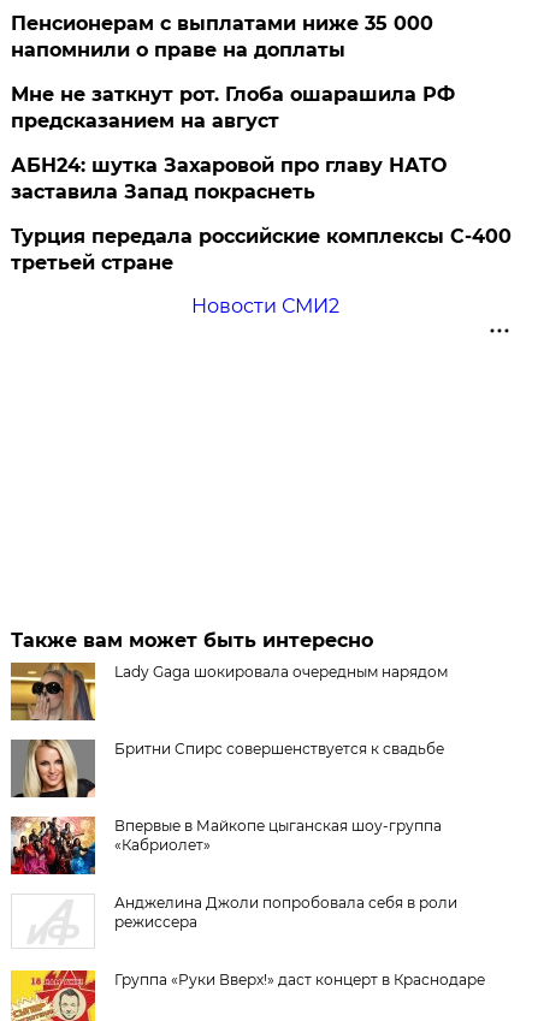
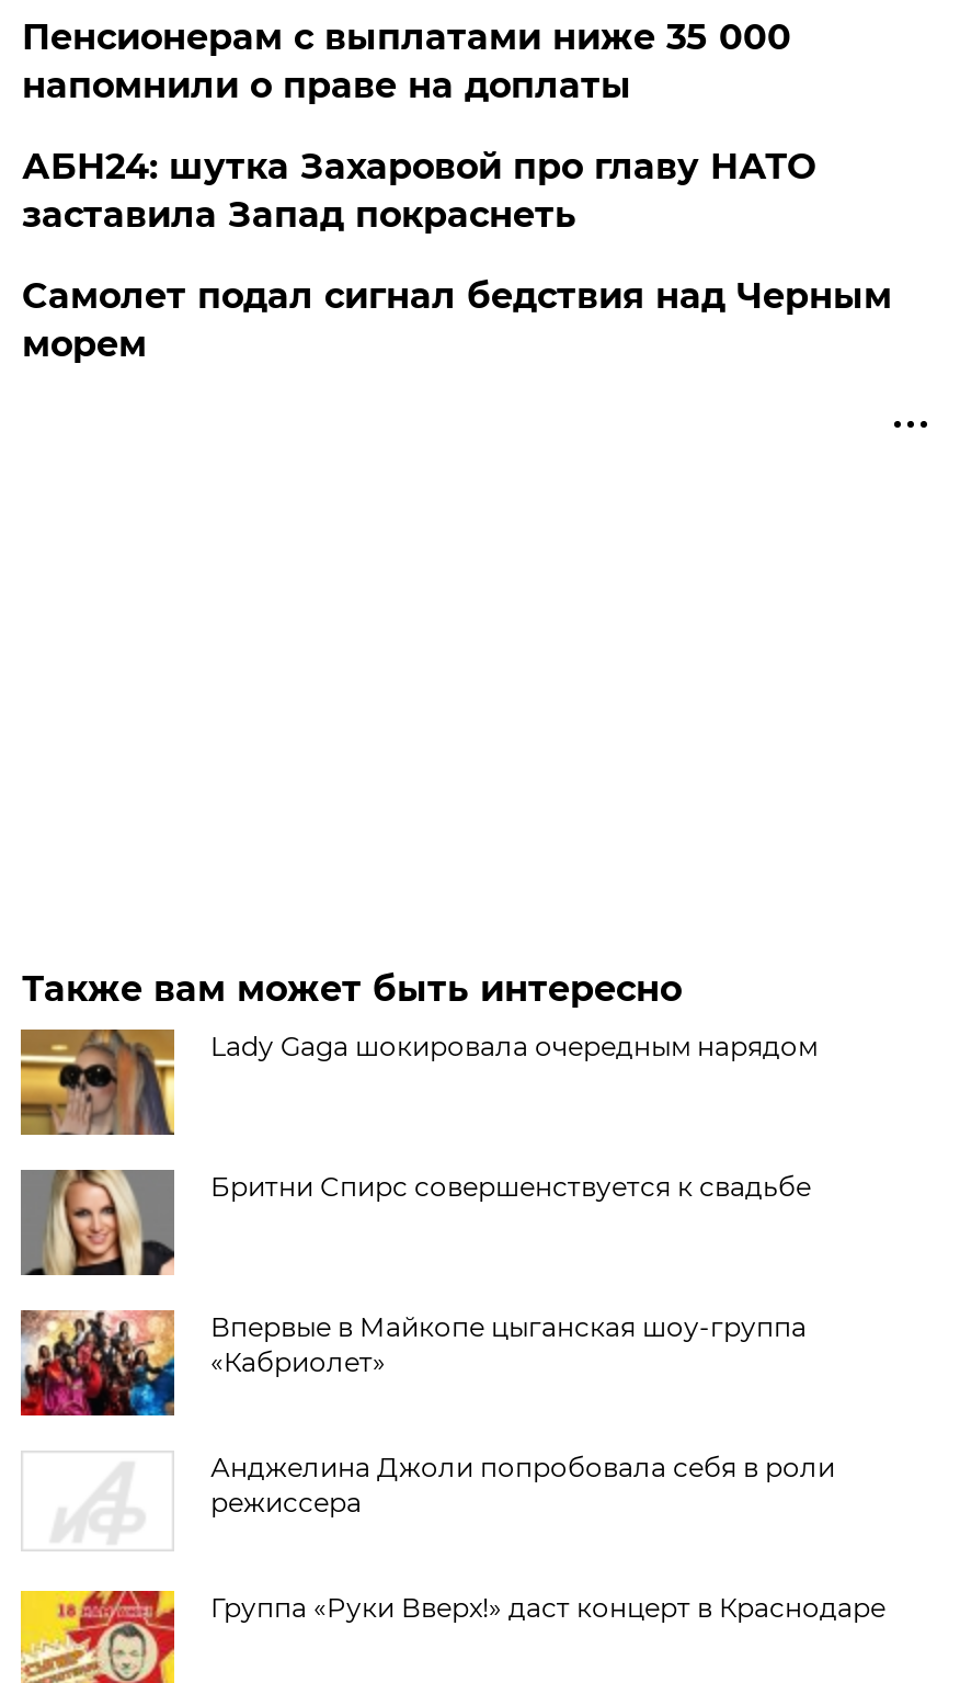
[11,83,455,132] Мне не заткнут рот. Глоба ошарашила РФ | предсказанием на август -> none
[11,225,512,317] Турция передала российские комплексы С-400 | третьей стране | Новости СМИ2 -> [22,275,892,365] Самолет подал сигнал бедствия над Черным | морем

